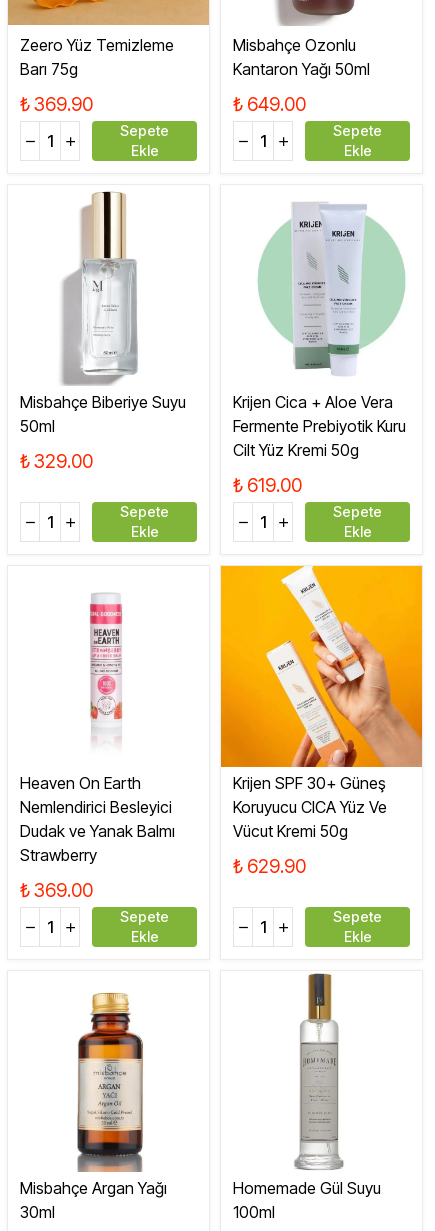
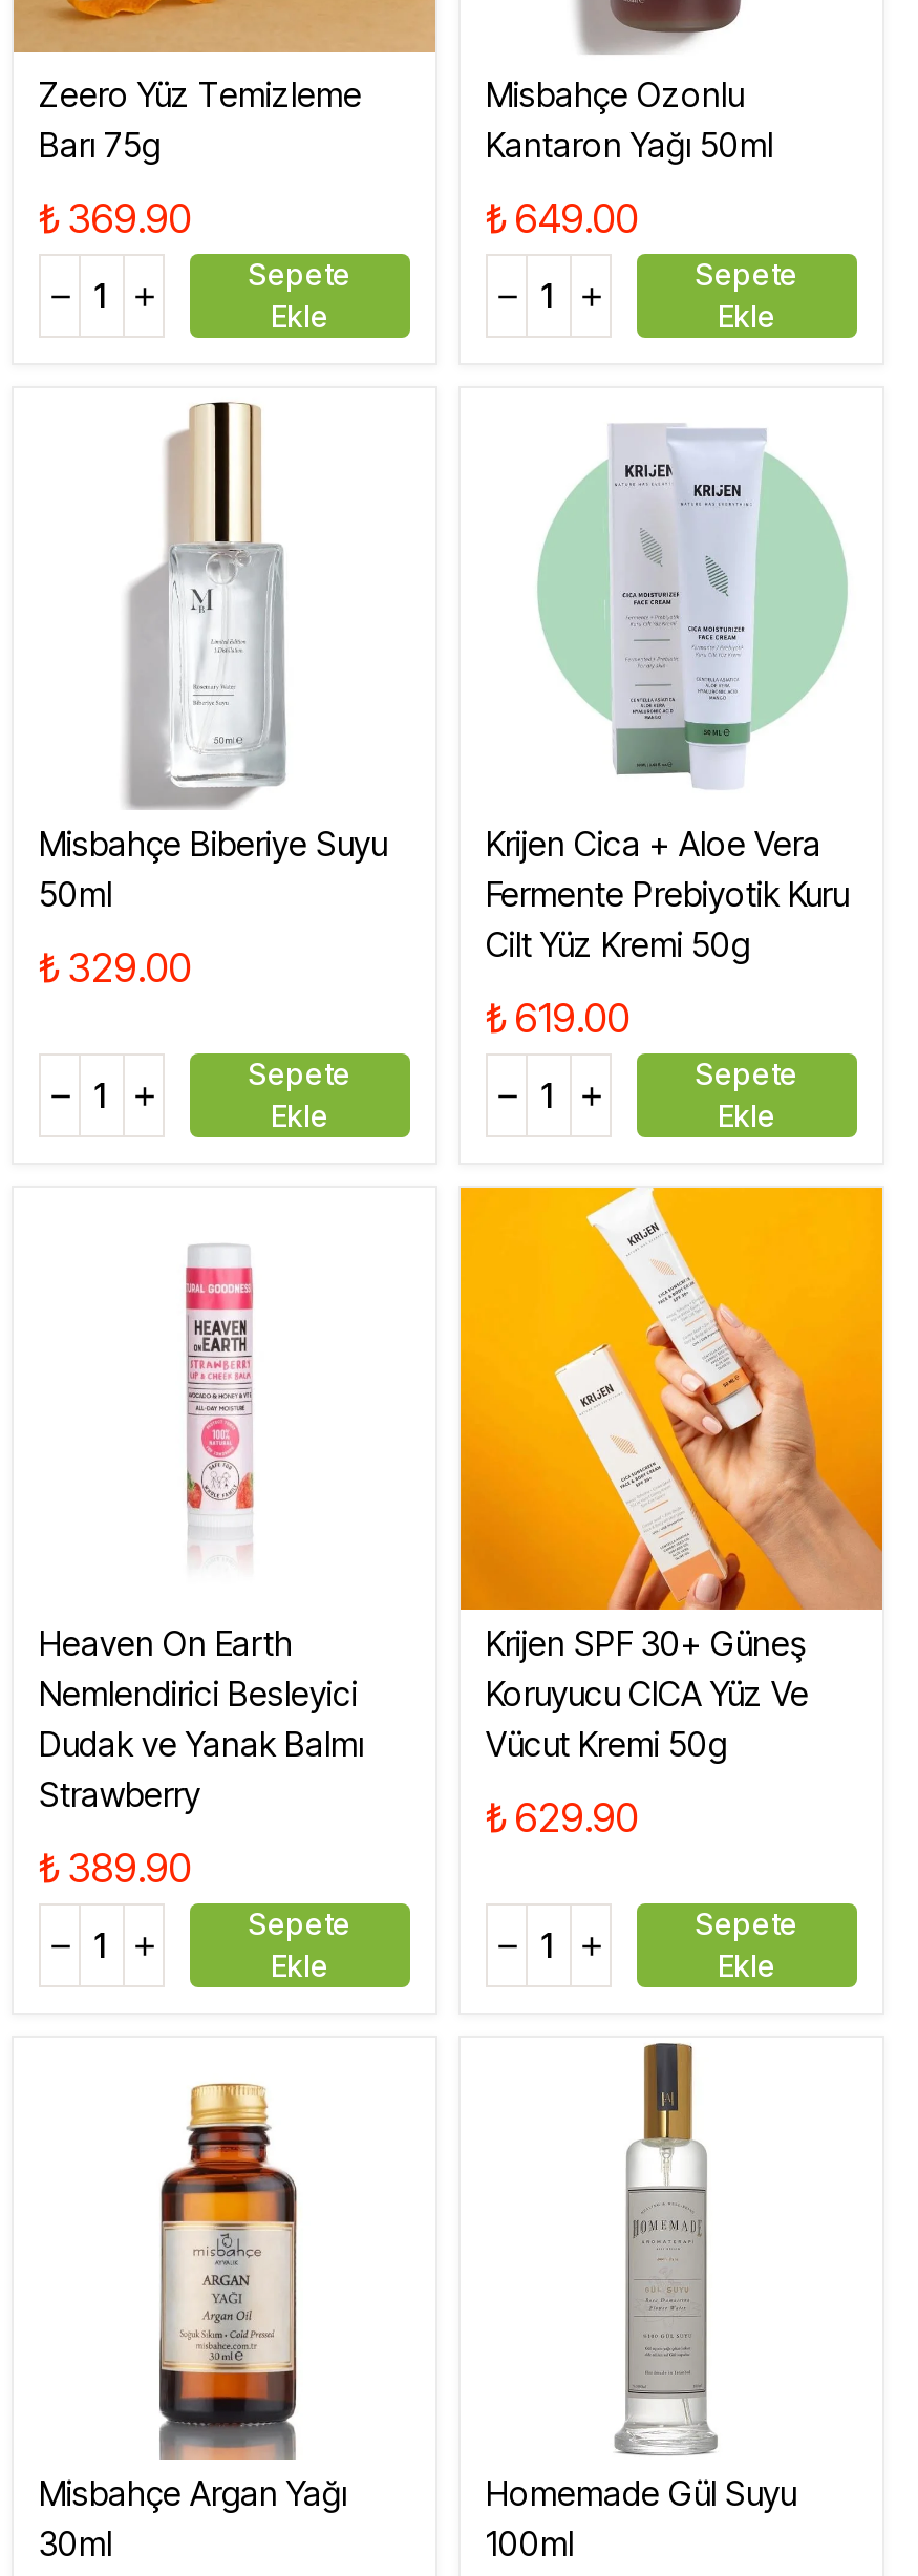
[20,879,93,902] ₺ 369.00 -> [39,1845,192,1893] ₺ 389.90

